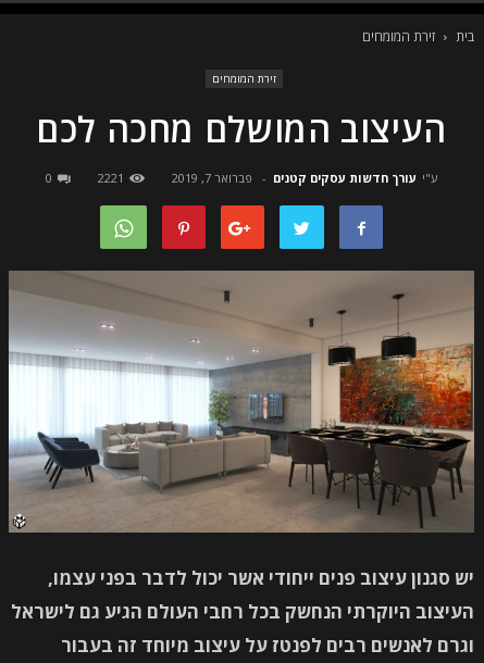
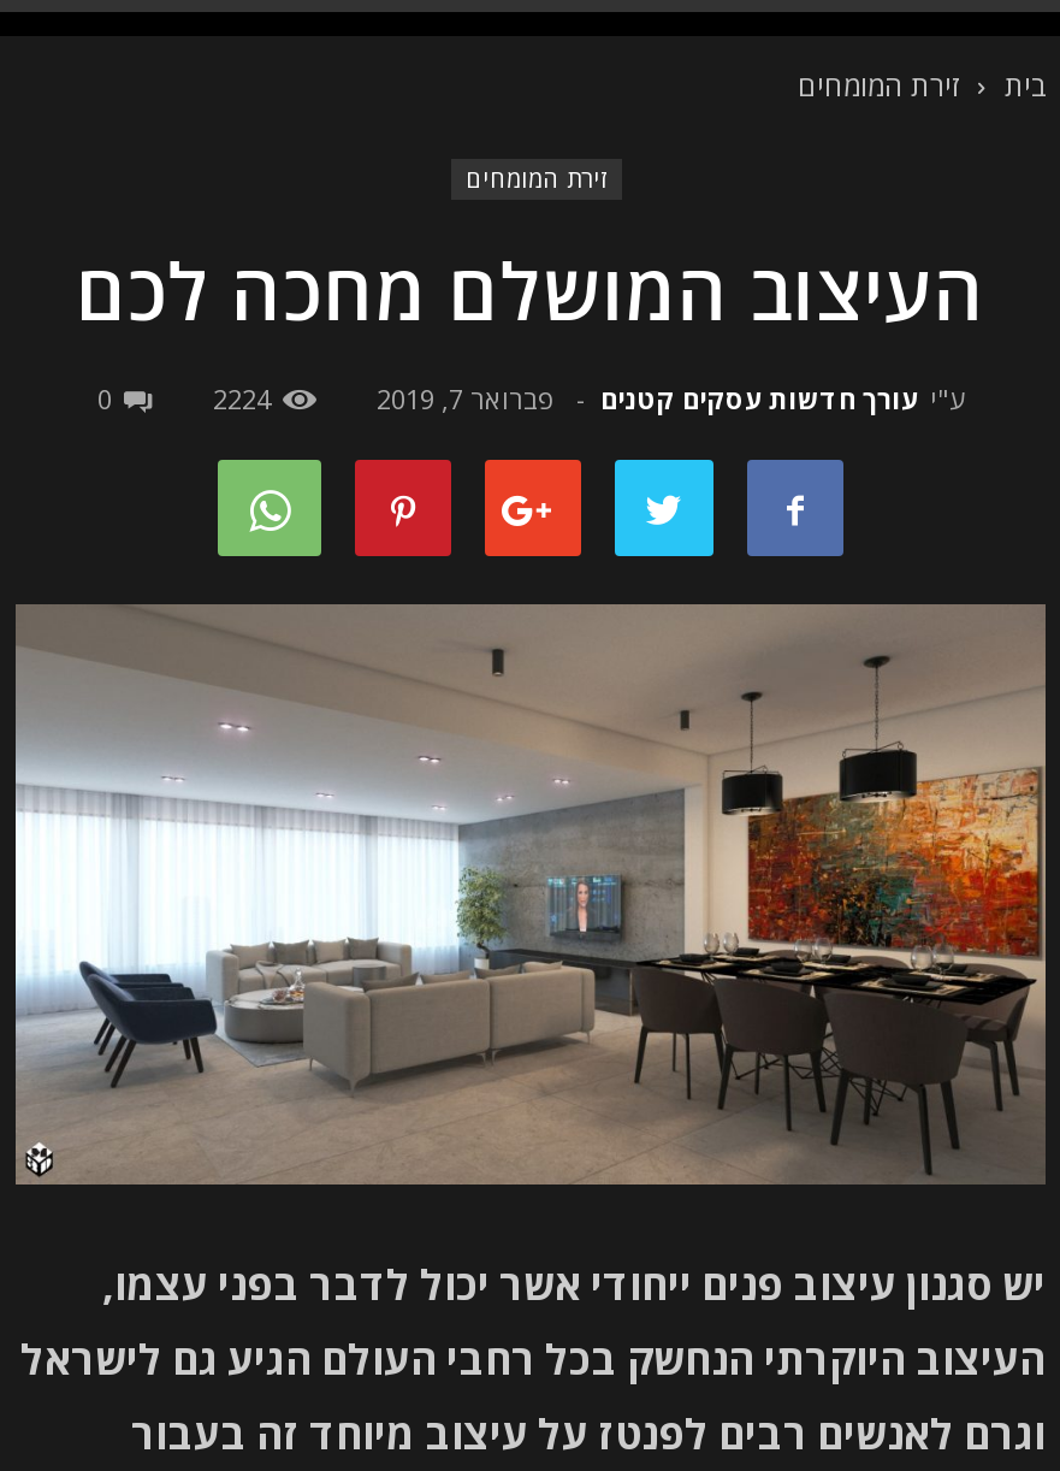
[98,170,124,186] 2221 -> [213,380,271,417] 2224

